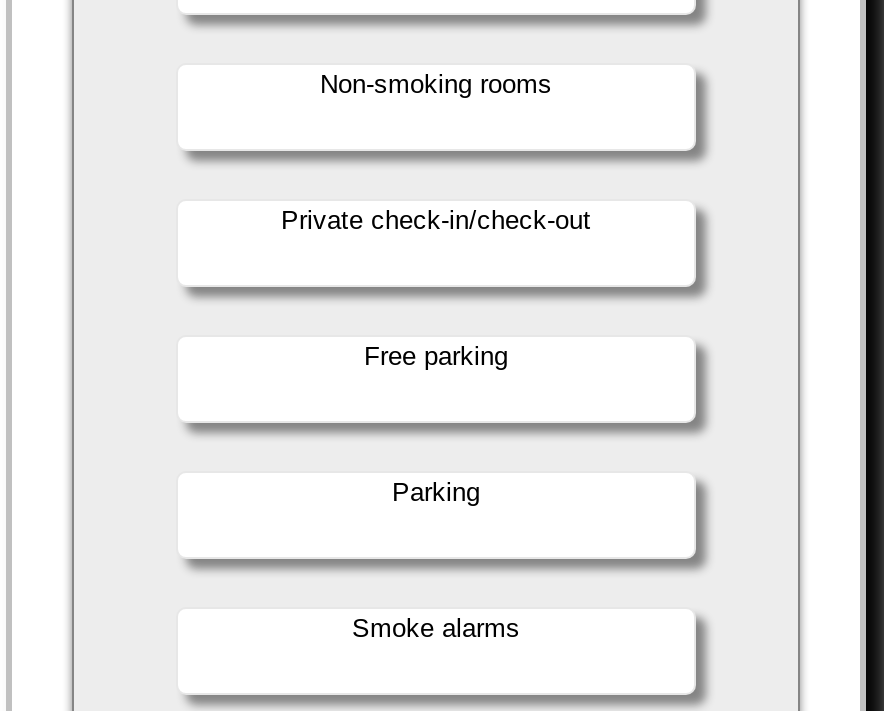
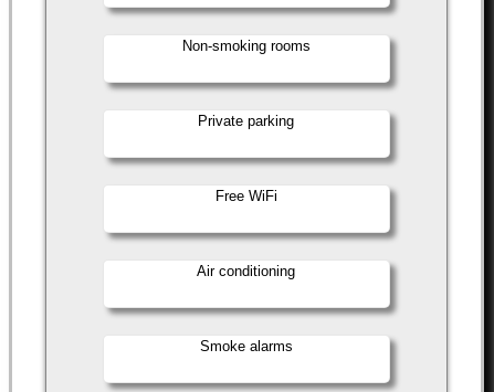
[281,205,591,235] Private check-in/check-out -> [198,113,295,129] Private parking
[364,341,508,371] Free parking -> [216,188,277,204] Free WiFi
[392,477,480,507] Parking -> [197,263,296,279] Air conditioning

